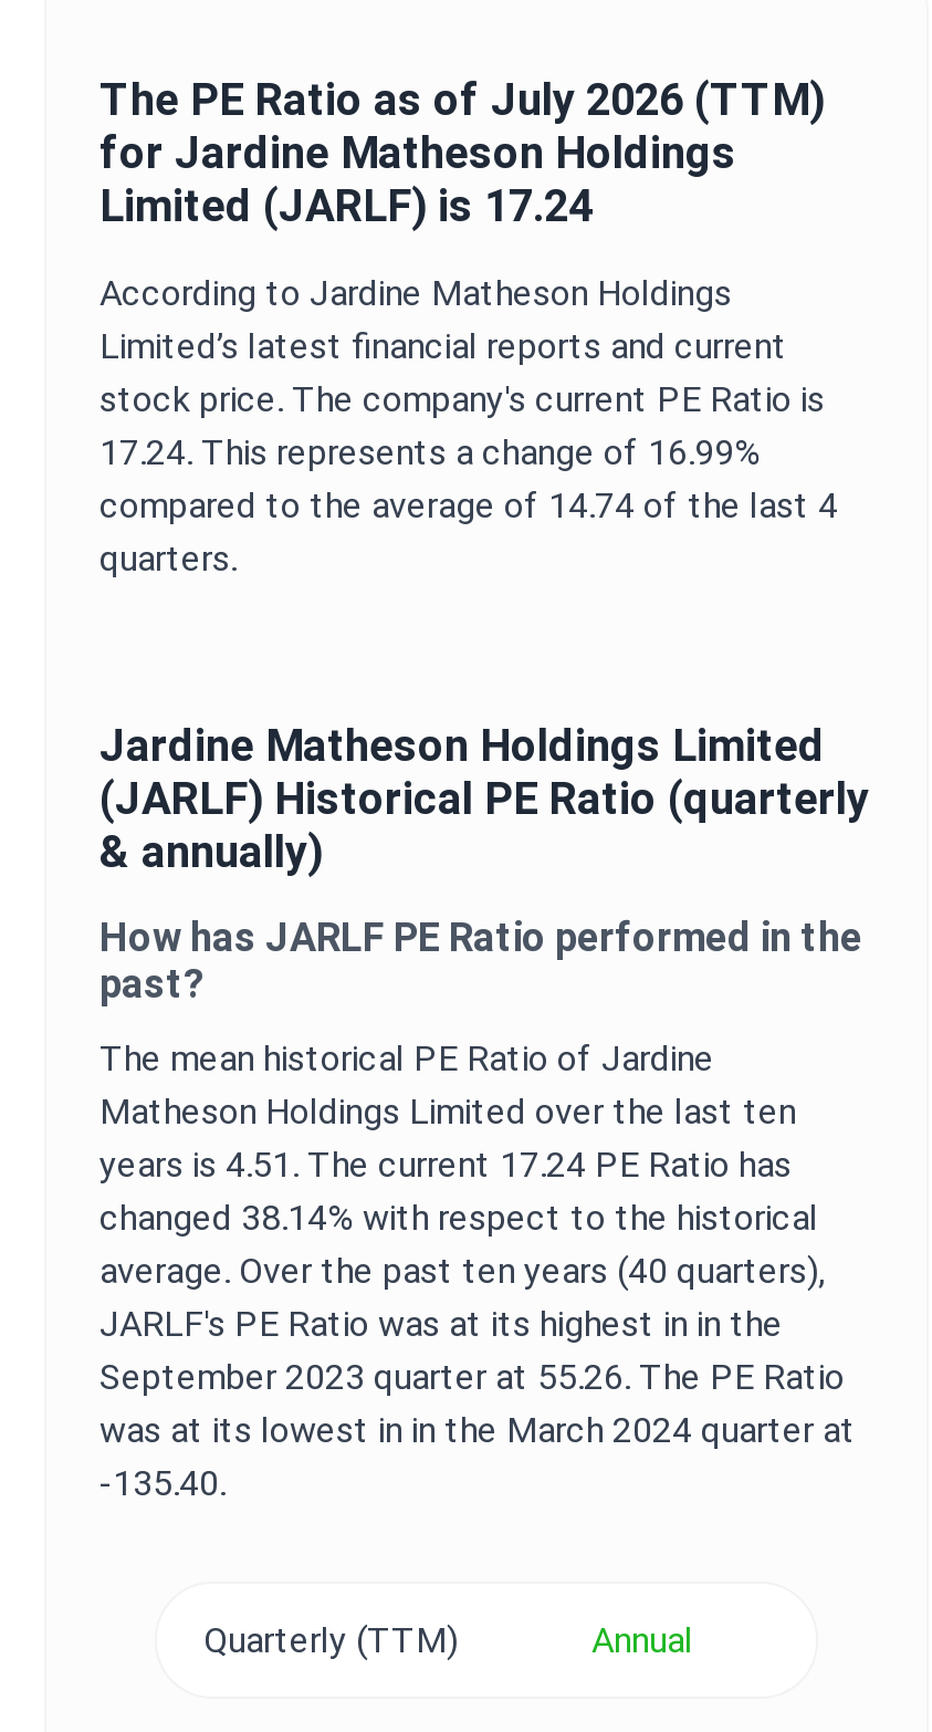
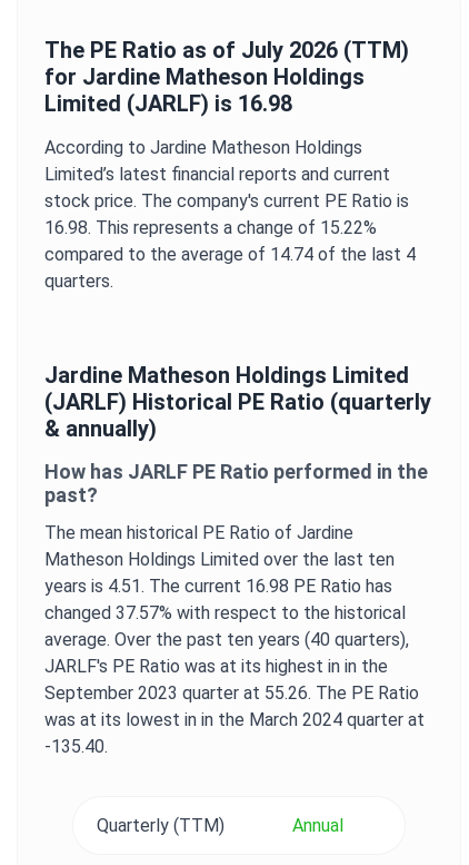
[100,179,593,232] Limited (JARLF) is 17.24 -> [44,90,292,117] Limited (JARLF) is 16.98
[100,431,761,473] 17.24. This represents a change of 16.99% -> [44,217,377,238] 16.98. This represents a change of 15.22%
[100,1144,792,1186] years is 4.51. The current 17.24 PE Ratio has -> [44,576,392,597] years is 4.51. The current 16.98 PE Ratio has
[100,1197,818,1239] changed 38.14% with respect to the historical -> [44,602,406,623] changed 37.57% with respect to the historical

